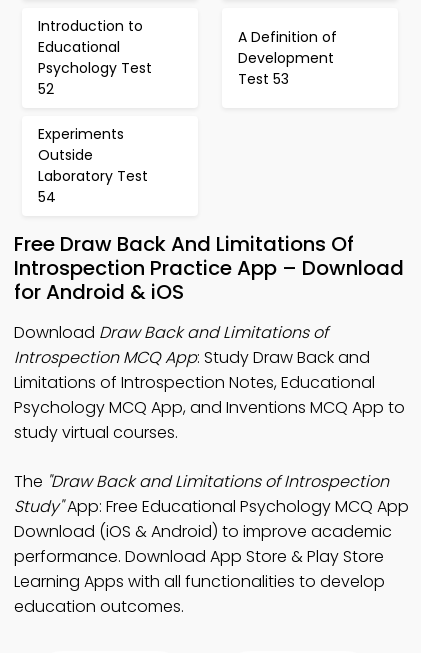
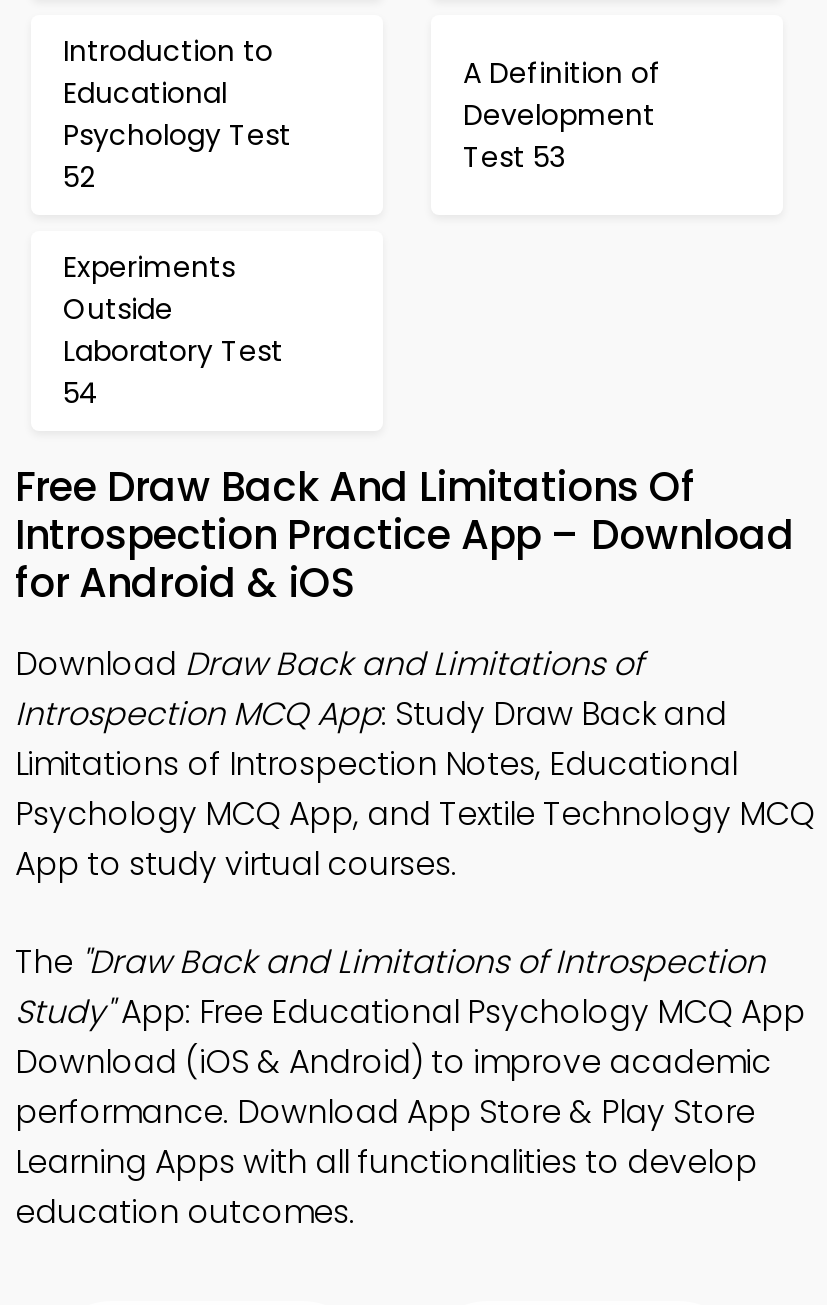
[14,396,405,444] Psychology MCQ App, and Inventions MCQ App to | study virtual courses. -> [15,791,815,887] Psychology MCQ App, and Textile Technology MCQ | App to study virtual courses.

